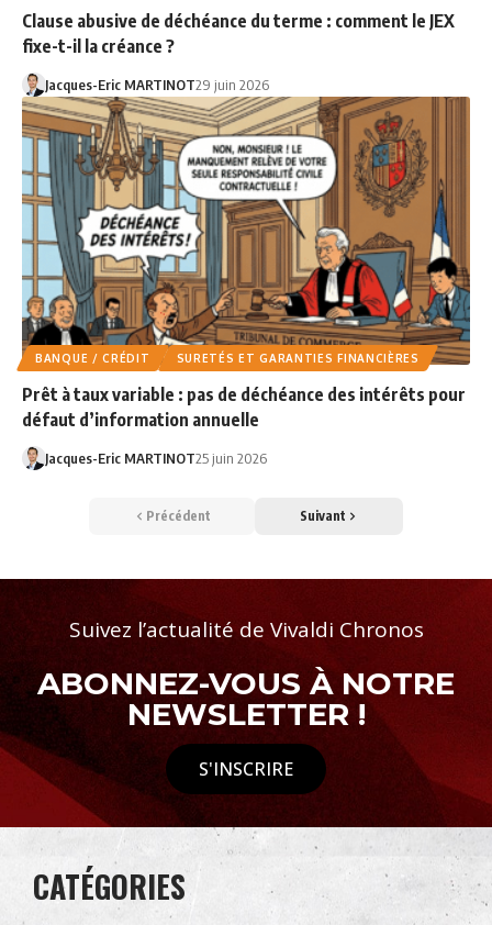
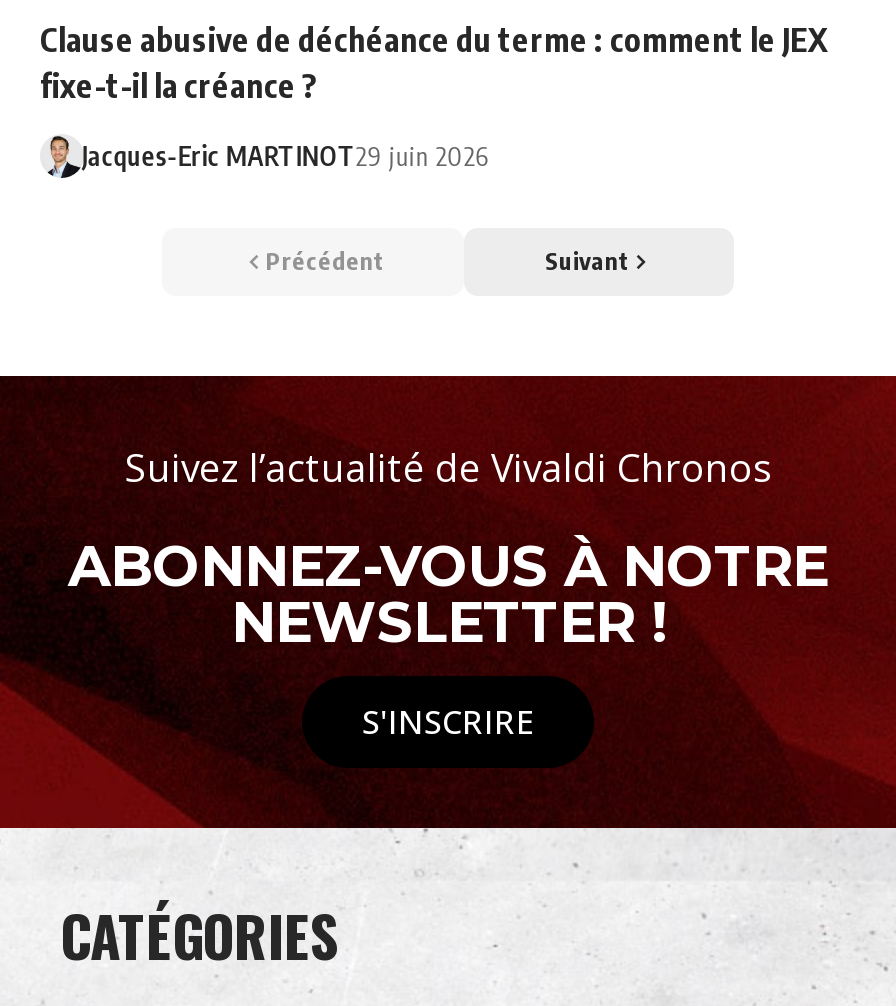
[15,96,471,467] [image] | BANQUE / CRÉDIT | SURETÉS ET GARANTIES FINANCIÈRES | Prêt à taux variable : pas de déchéance des intérêts pour | défaut d’information annuelle | Jacques-Eric MARTINOT25 juin 2026 -> none

